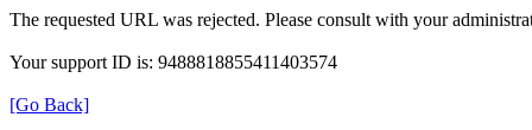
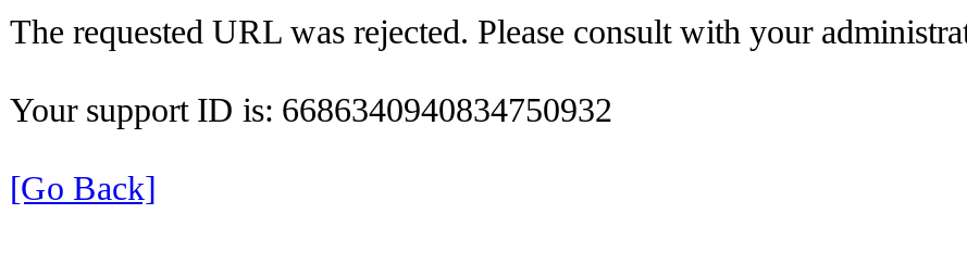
[9,52,337,72] Your support ID is: 9488818855411403574 -> [10,91,612,128] Your support ID is: 6686340940834750932

